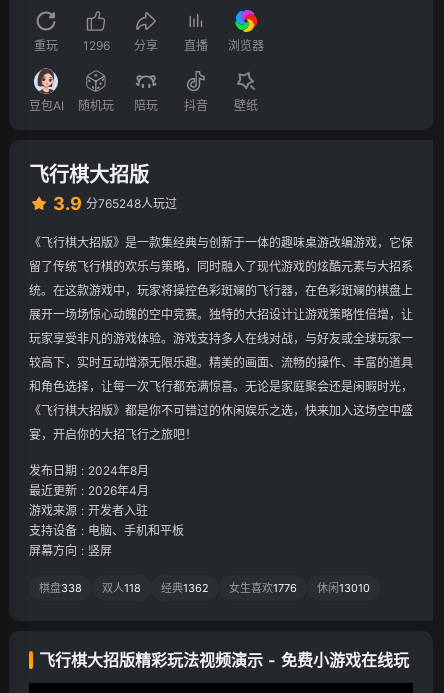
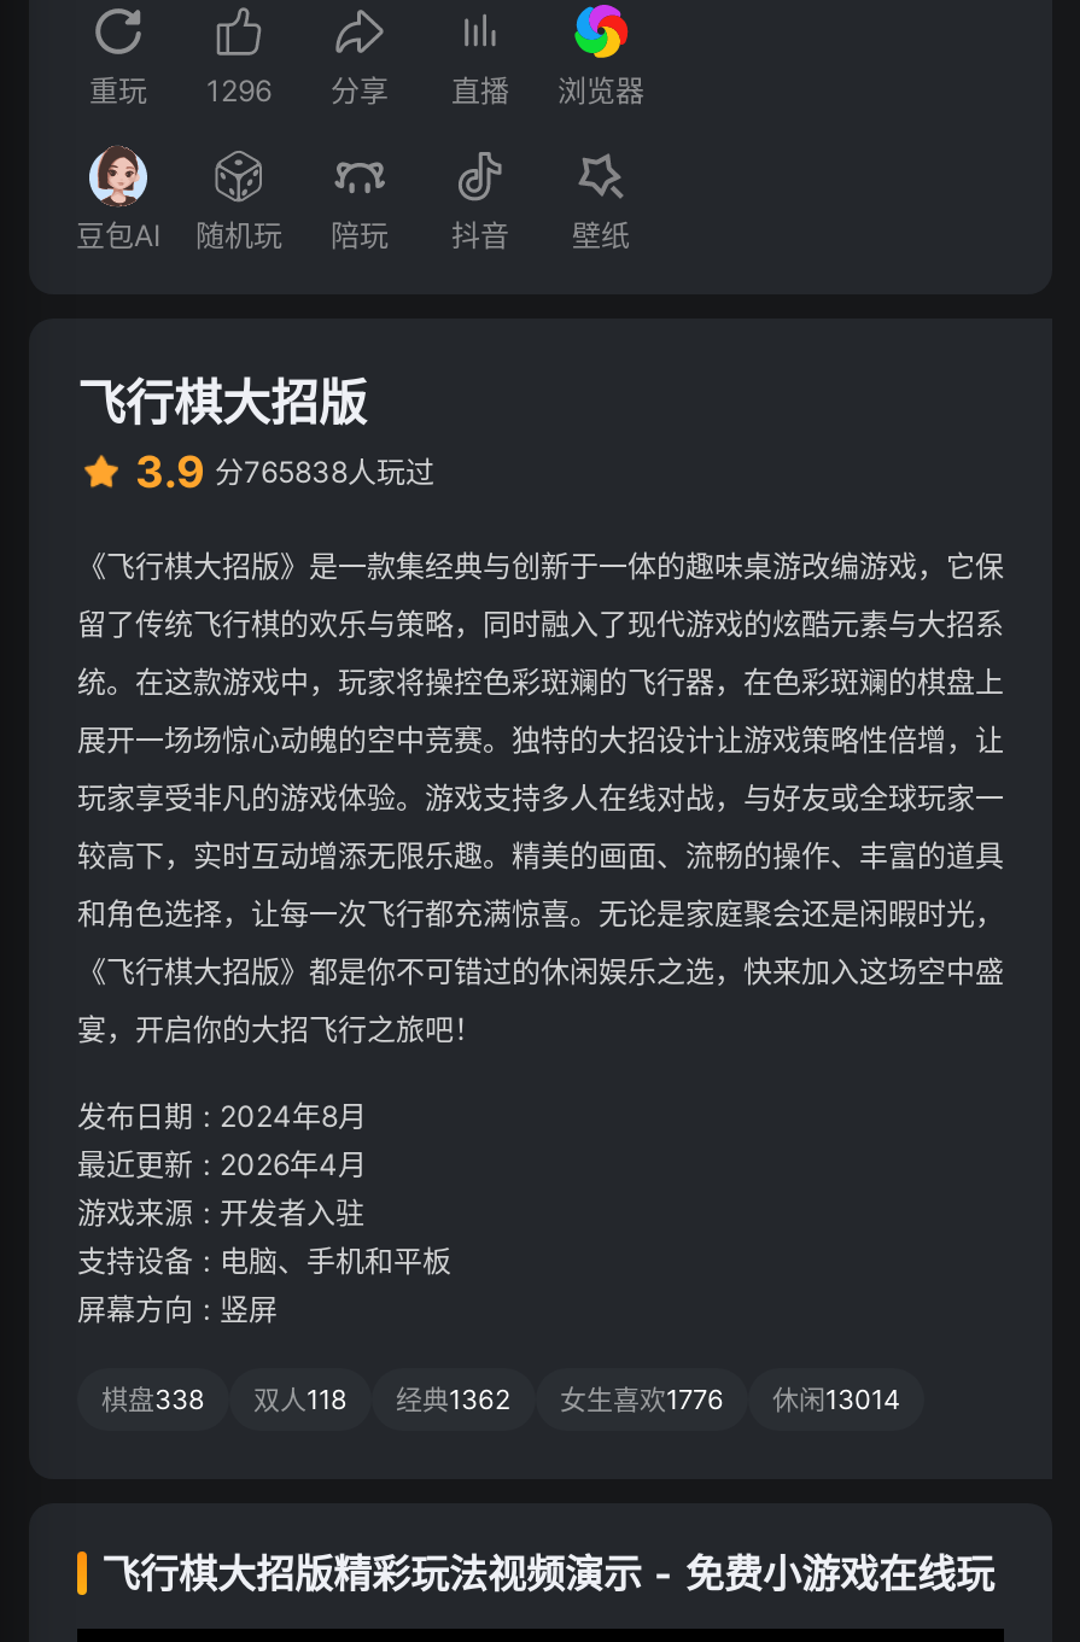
[53,193,177,214] 3.9 分765248人玩过 -> [135,446,434,497] 3.9 分765838人玩过
[39,581,370,595] 棋盘338 双人118 经典1362 女生喜欢1776 休闲13010 -> [101,1383,900,1416] 棋盘338 双人118 经典1362 女生喜欢1776 休闲13014

